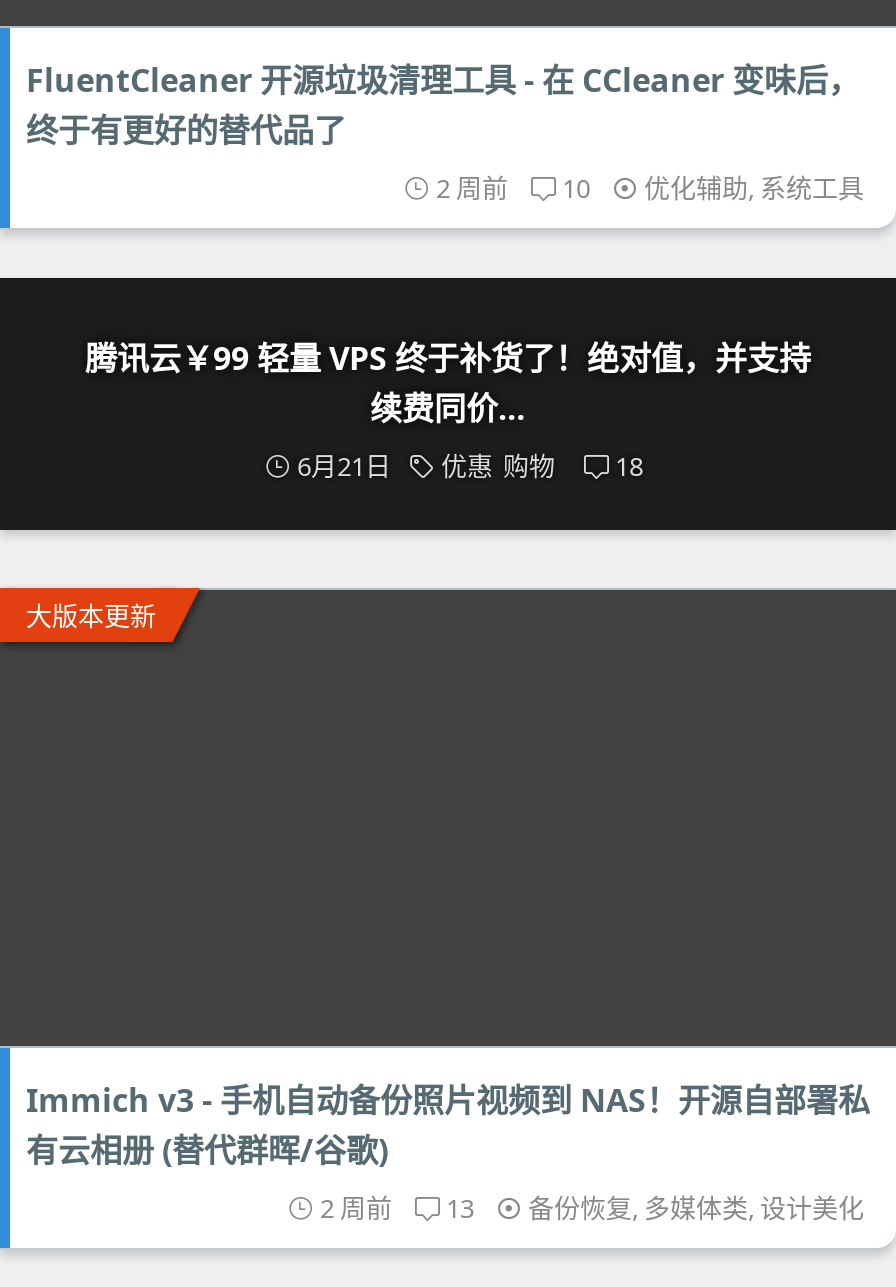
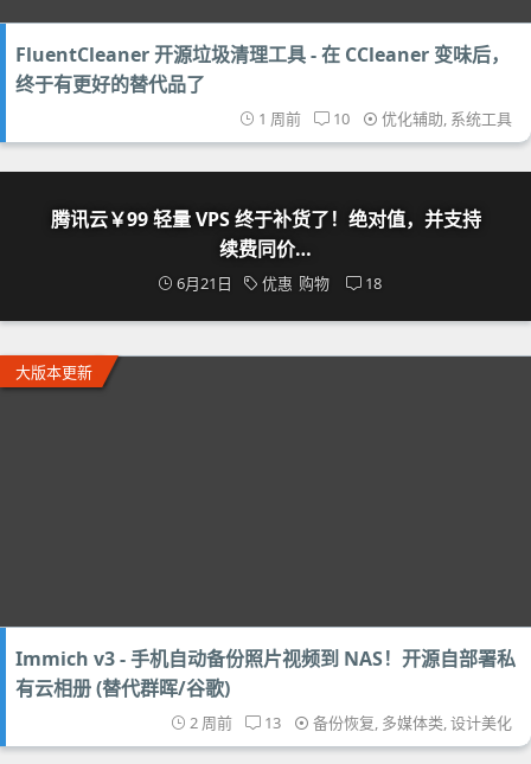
[436,170,864,206] 2 周前 10 优化辅助,系统工具 -> [258,108,512,129] 1 周前 10 优化辅助,系统工具

